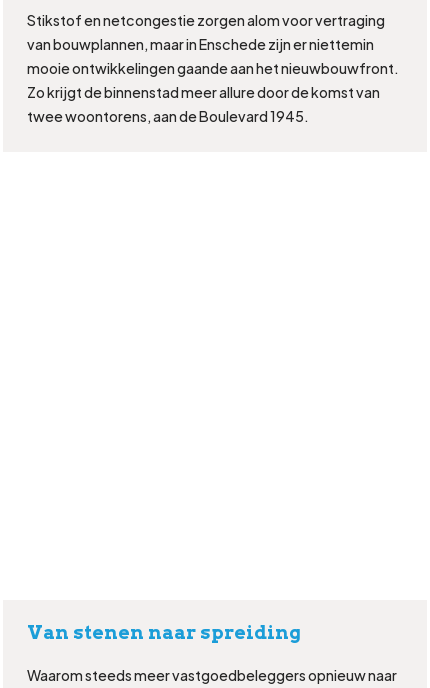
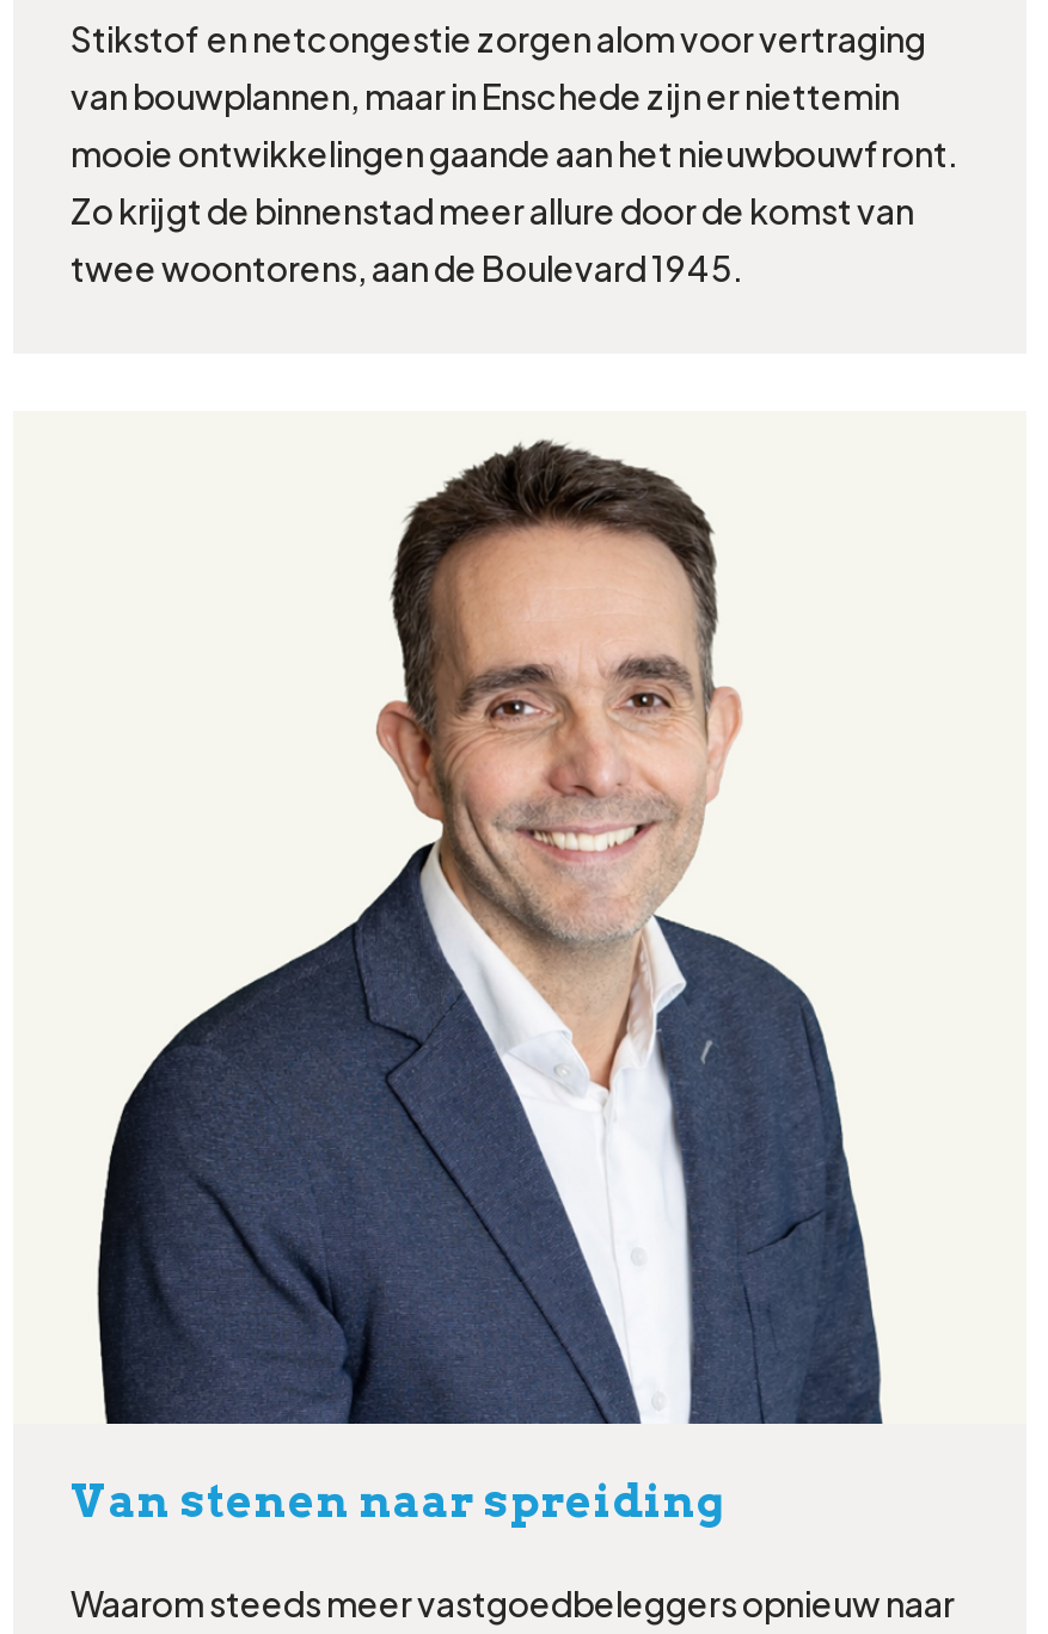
none -> [94,437,885,1426] [image]

